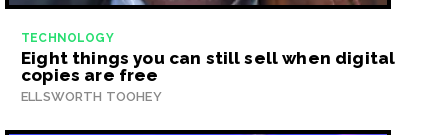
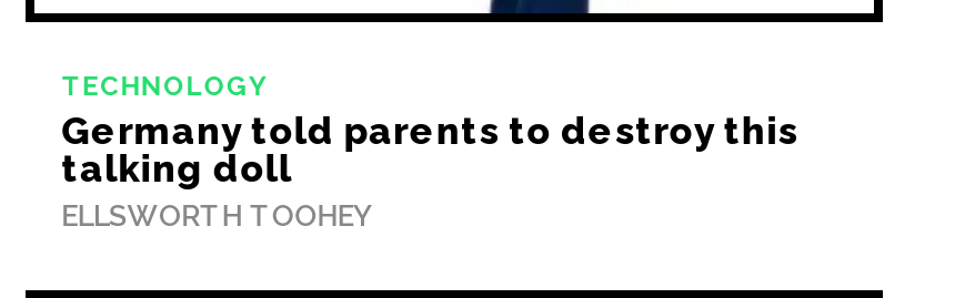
[21,48,395,85] Eight things you can still sell when digital | copies are free -> [62,107,798,189] Germany told parents to destroy this | talking doll

